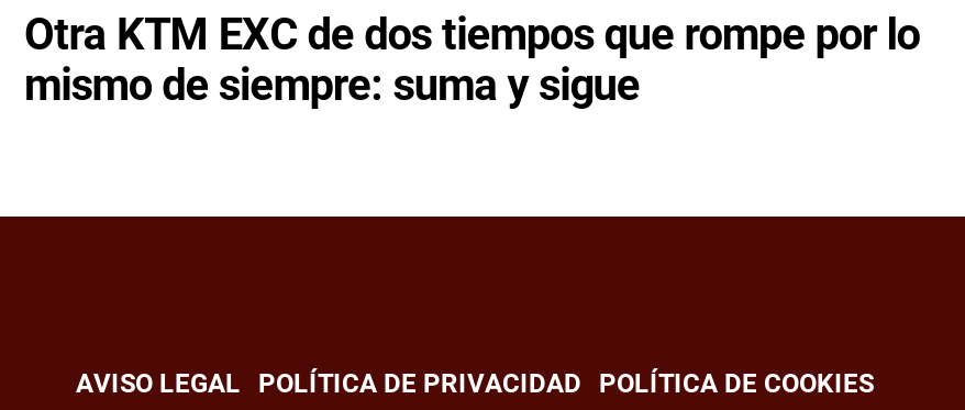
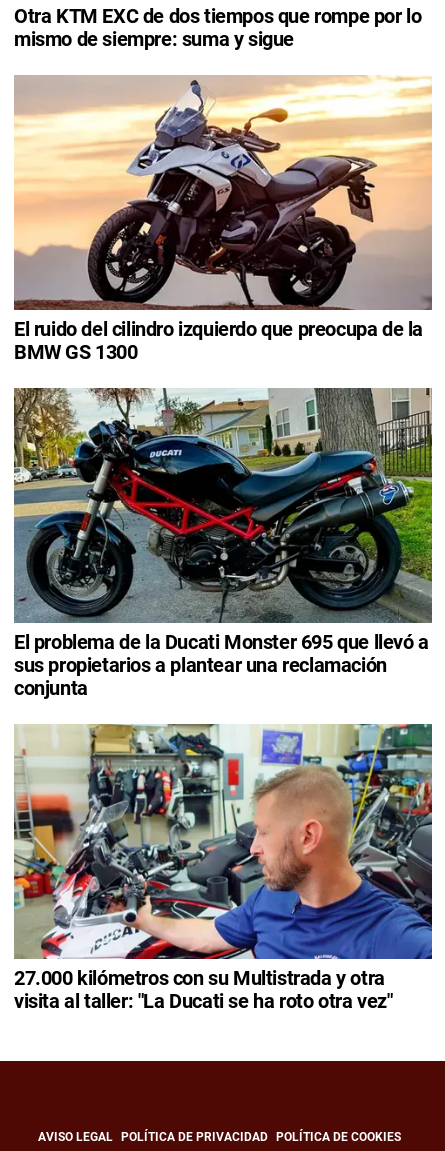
none -> [13,75,433,364] [image] | El ruido del cilindro izquierdo que preocupa de la | BMW GS 1300
none -> [13,387,433,700] [image] | El problema de la Ducati Monster 695 que llevó a | sus propietarios a plantear una reclamación | conjunta
none -> [13,723,433,1013] [image] | 27.000 kilómetros con su Multistrada y otra | visita al taller: "La Ducati se ha roto otra vez"

